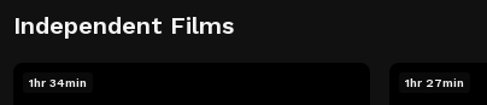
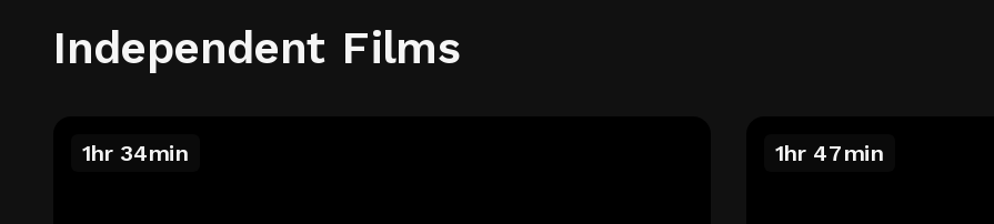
[405,75,464,89] 1hr 27min -> [775,140,884,164] 1hr 47min

